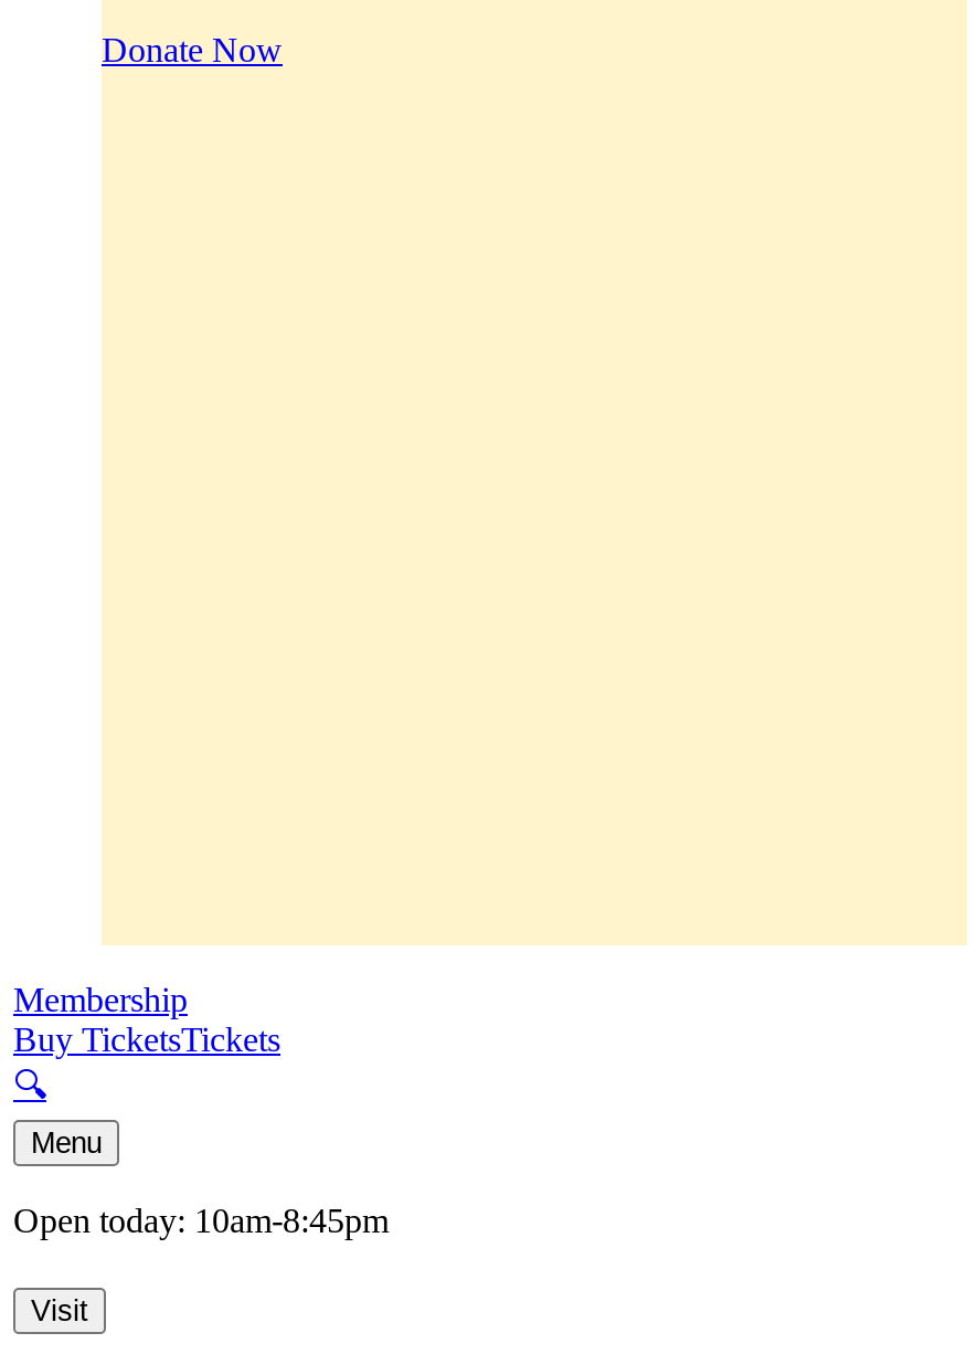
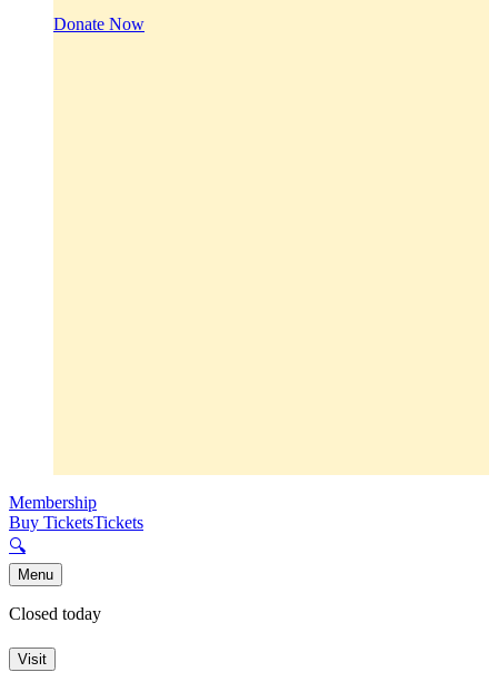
[13,1202,389,1240] Open today: 10am-8:45pm -> [9,604,101,623] Closed today

